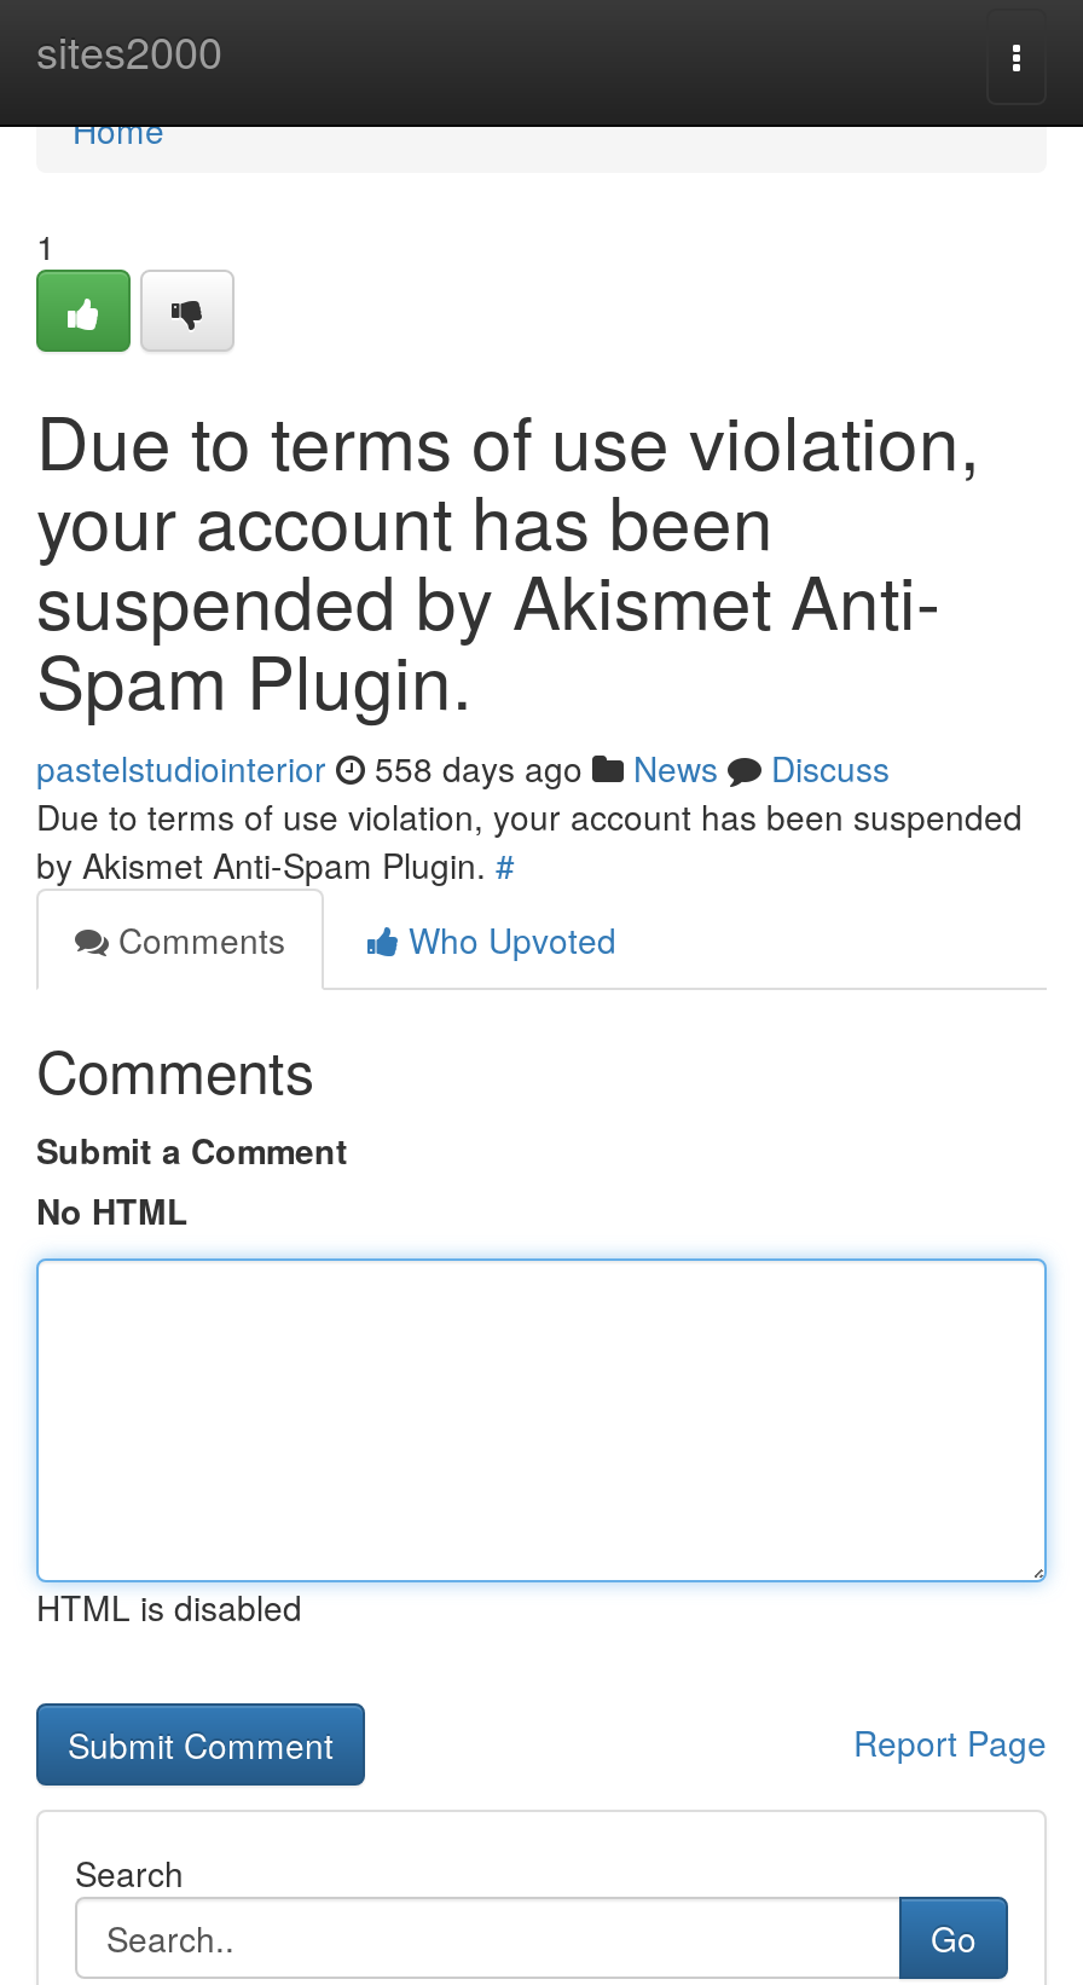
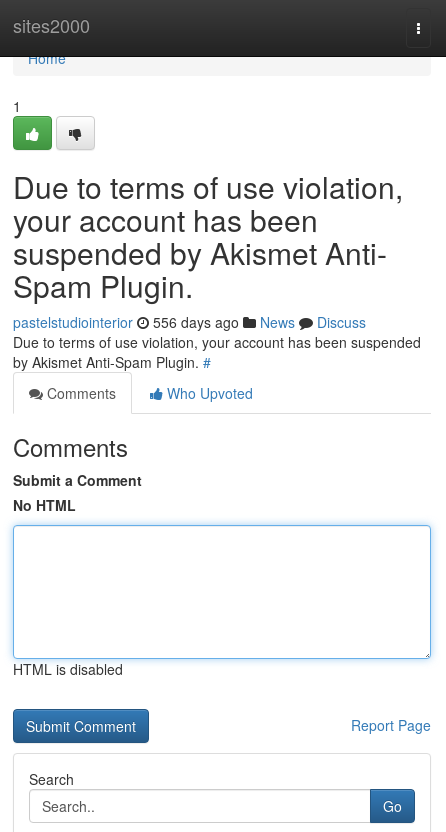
[36,743,890,792] pastelstudiointerior 558 days ago News Discuss -> [13,312,366,332] pastelstudiointerior 556 days ago News Discuss

